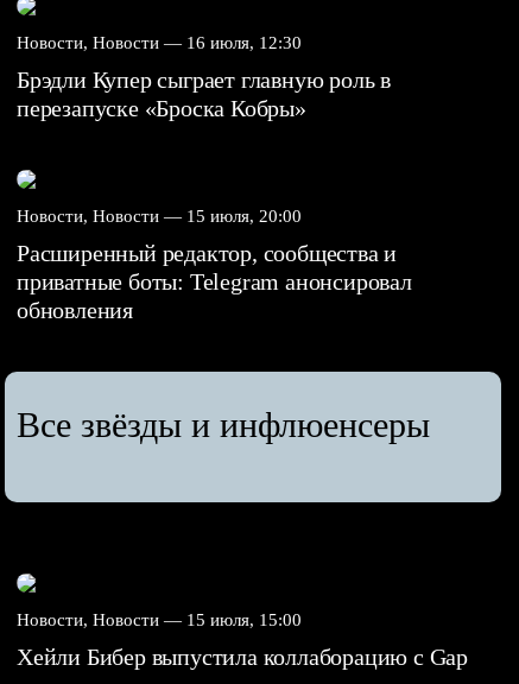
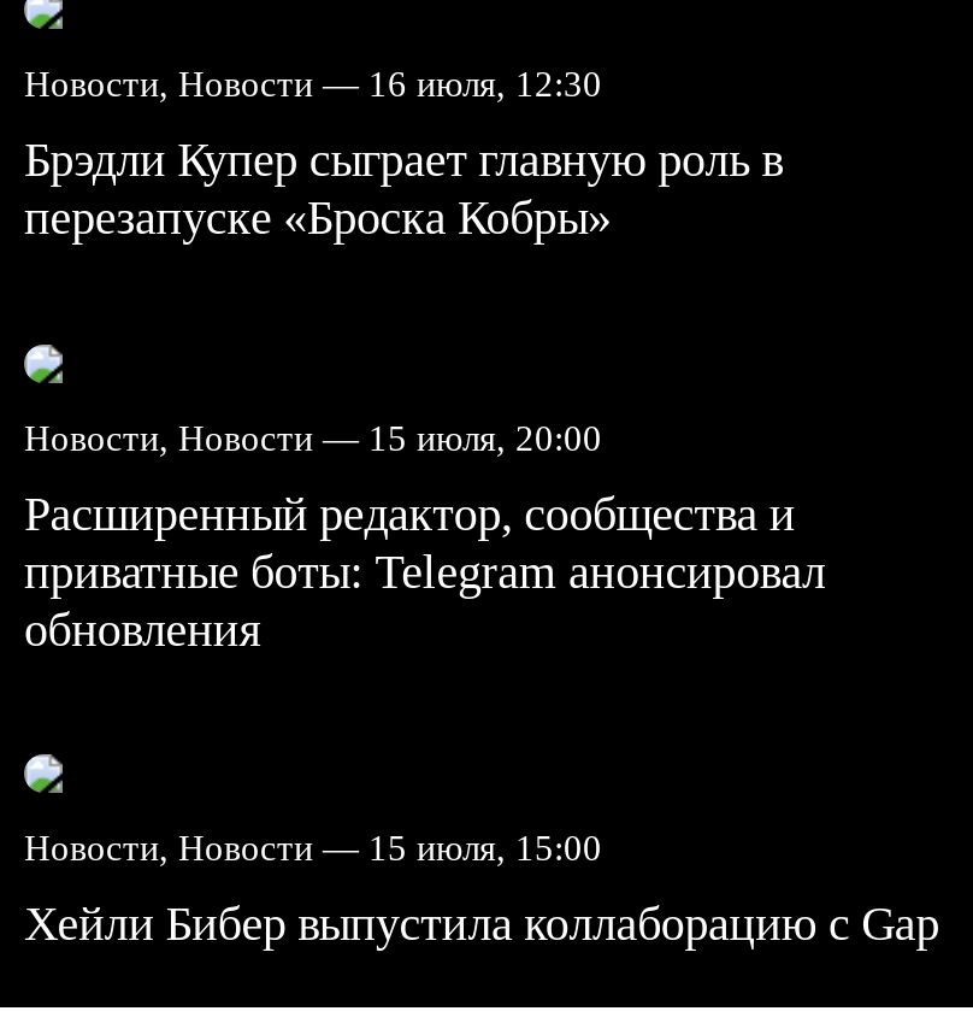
[17,405,430,445] Все звёзды и инфлюенсеры -> none

